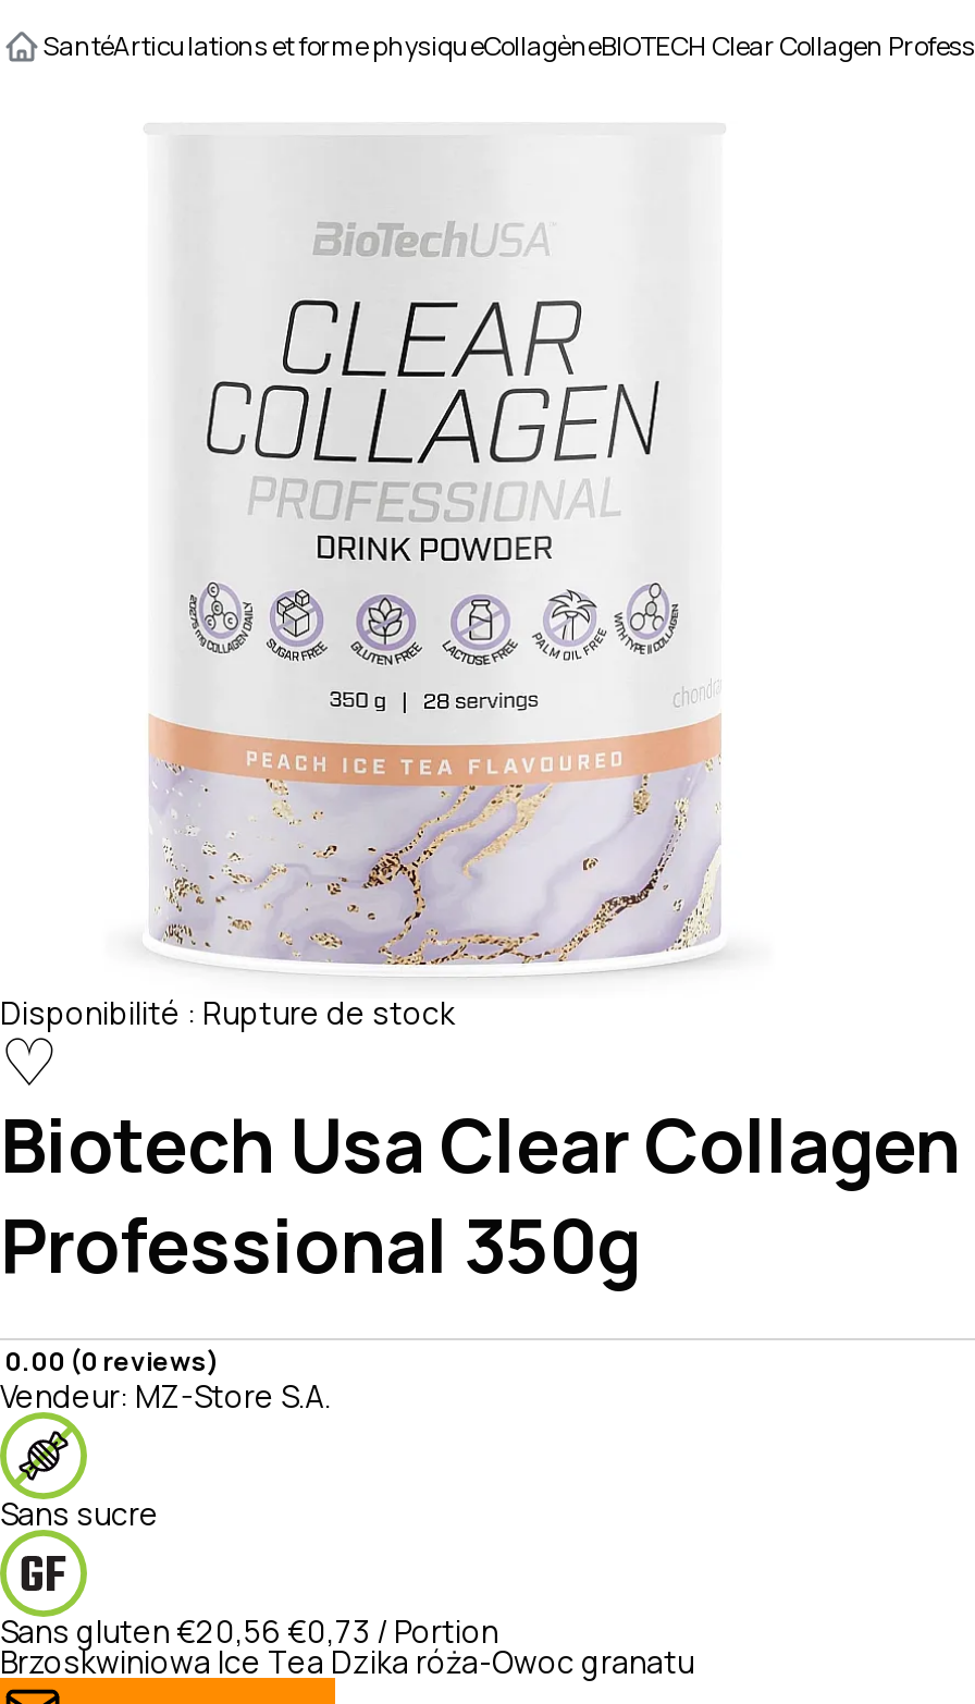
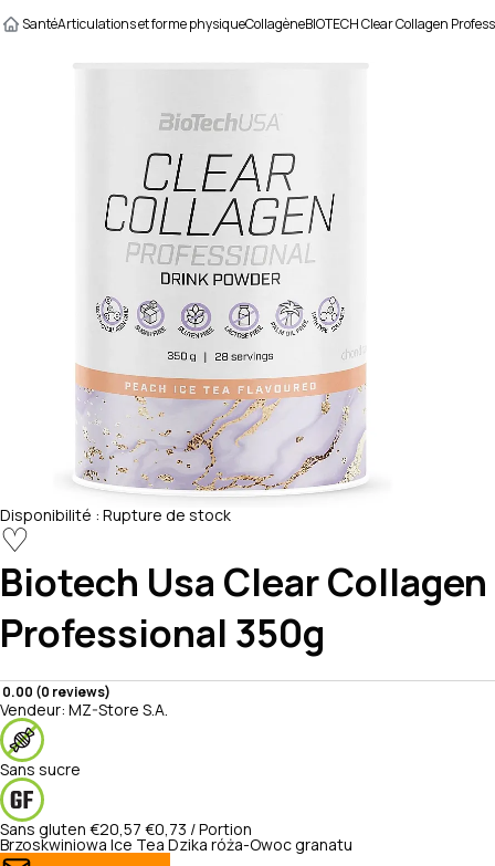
[0,1617,498,1647] Sans gluten €20,56 €0,73 / Portion -> [0,822,252,837] Sans gluten €20,57 €0,73 / Portion

